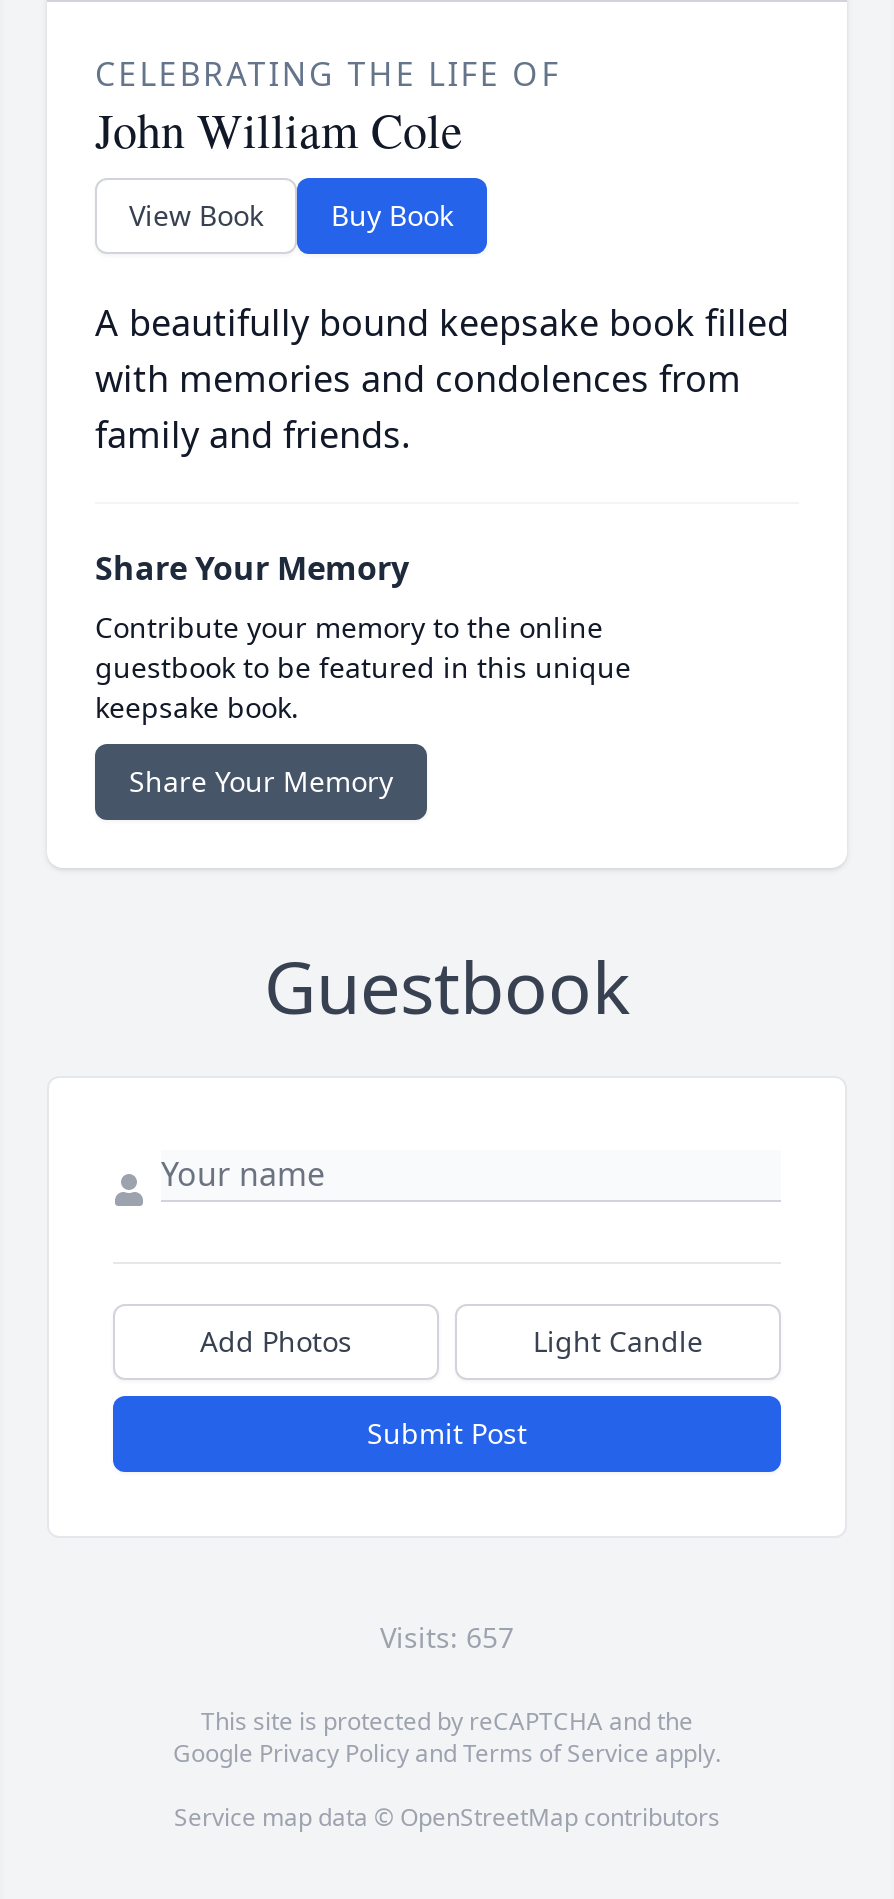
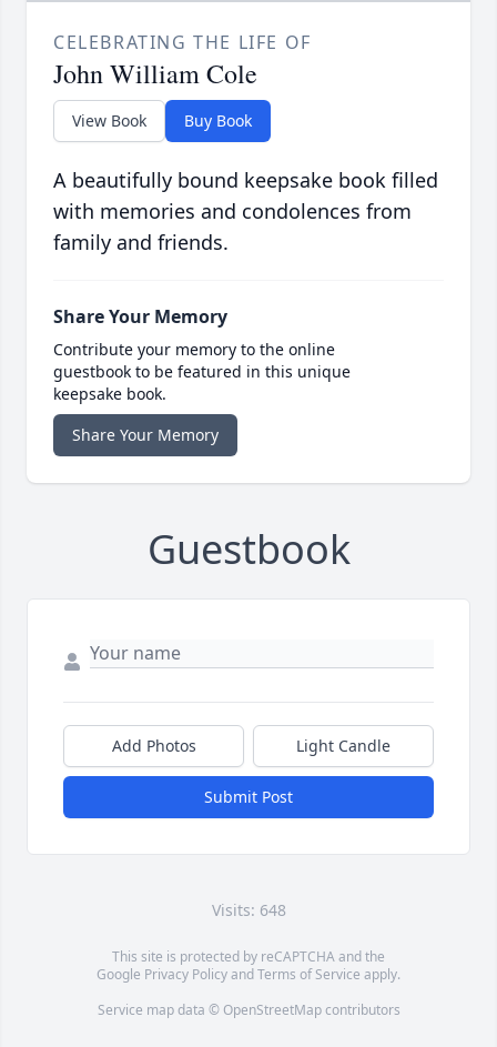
[380,1618,514,1656] Visits: 657 -> [211,900,286,921] Visits: 648

